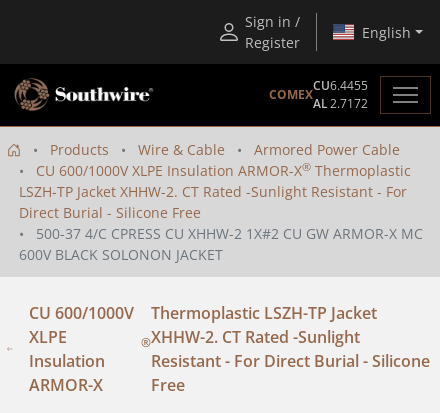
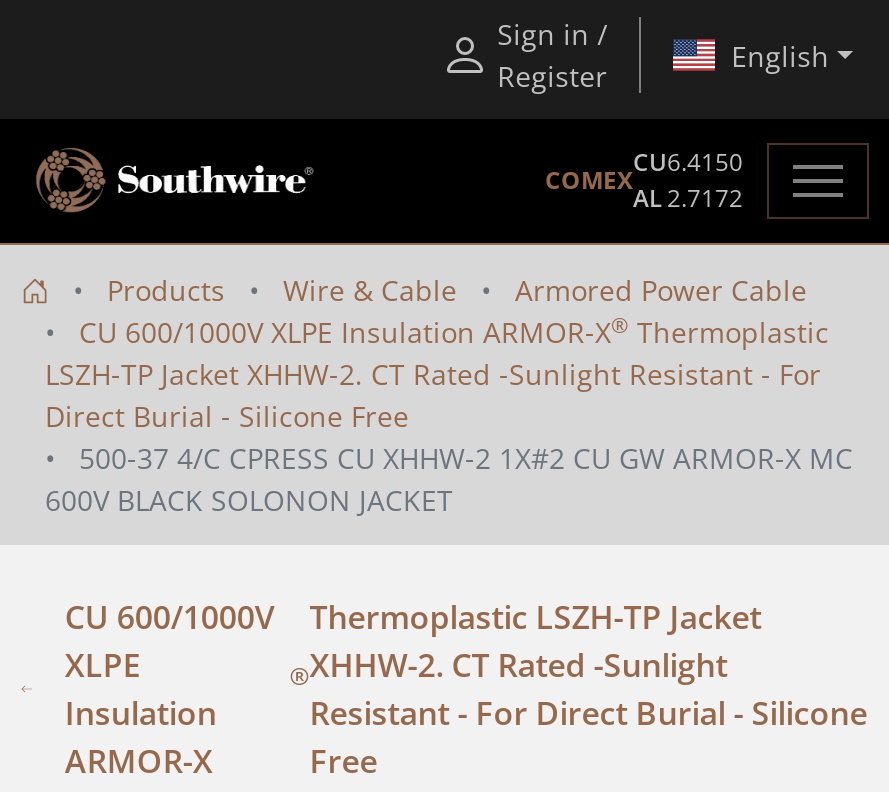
[313,77,368,94] CU6.4455 -> [633,145,743,179] CU6.4150

